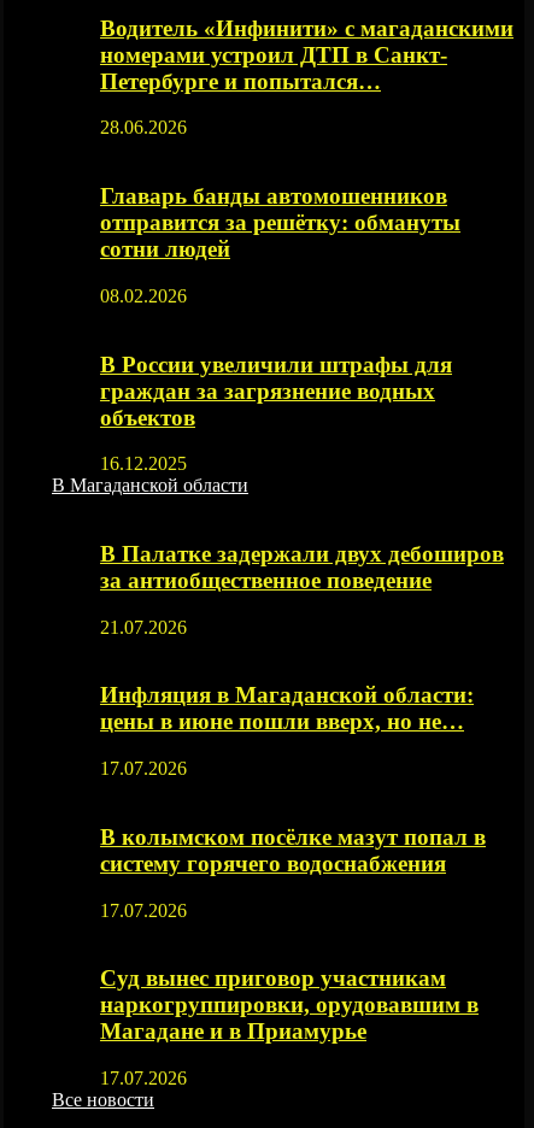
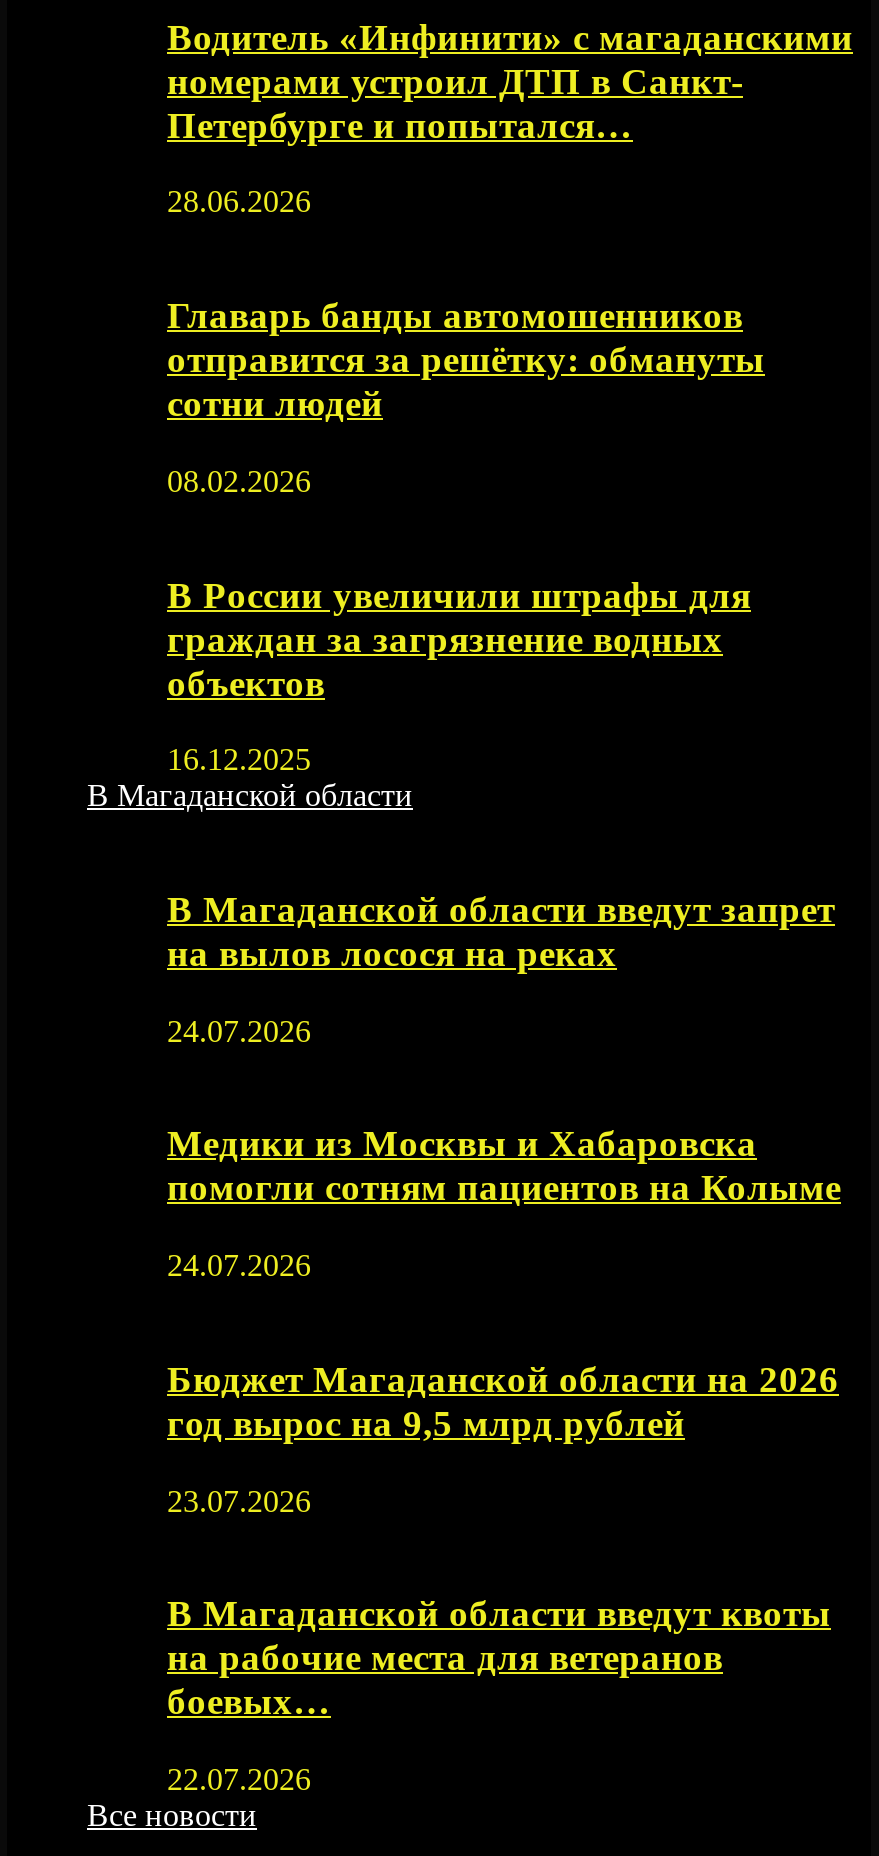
[100,541,504,593] В Палатке задержали двух дебоширов | за антиобщественное поведение -> [167,888,835,974] В Магаданской области введут запрет | на вылов лосося на реках
[100,617,187,637] 21.07.2026 -> [167,1013,311,1047] 24.07.2026
[100,683,474,734] Инфляция в Магаданской области: | цены в июне пошли вверх, но не… -> [167,1123,841,1209] Медики из Москвы и Хабаровска | помогли сотням пациентов на Колыме
[100,758,187,779] 17.07.2026 -> [167,1248,311,1282] 24.07.2026
[100,824,486,876] В колымском посёлке мазут попал в | систему горячего водоснабжения -> [167,1358,839,1444] Бюджет Магаданской области на 2026 | год вырос на 9,5 млрд рублей
[100,900,187,920] 17.07.2026 -> [167,1483,311,1517] 23.07.2026
[100,966,479,1044] Суд вынес приговор участникам | наркогруппировки, орудовавшим в | Магадане и в Приамурье -> [167,1593,831,1723] В Магаданской области введут квоты | на рабочие места для ветеранов | боевых…
[100,1068,187,1088] 17.07.2026 -> [167,1762,311,1796] 22.07.2026

